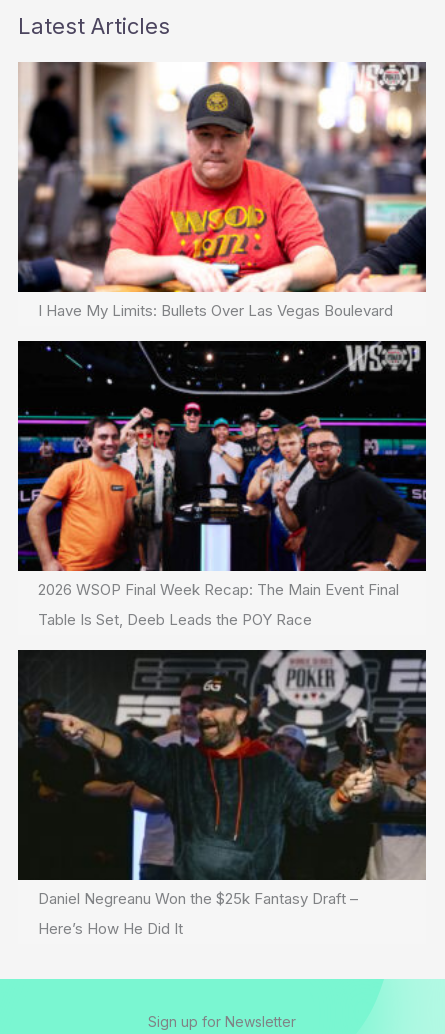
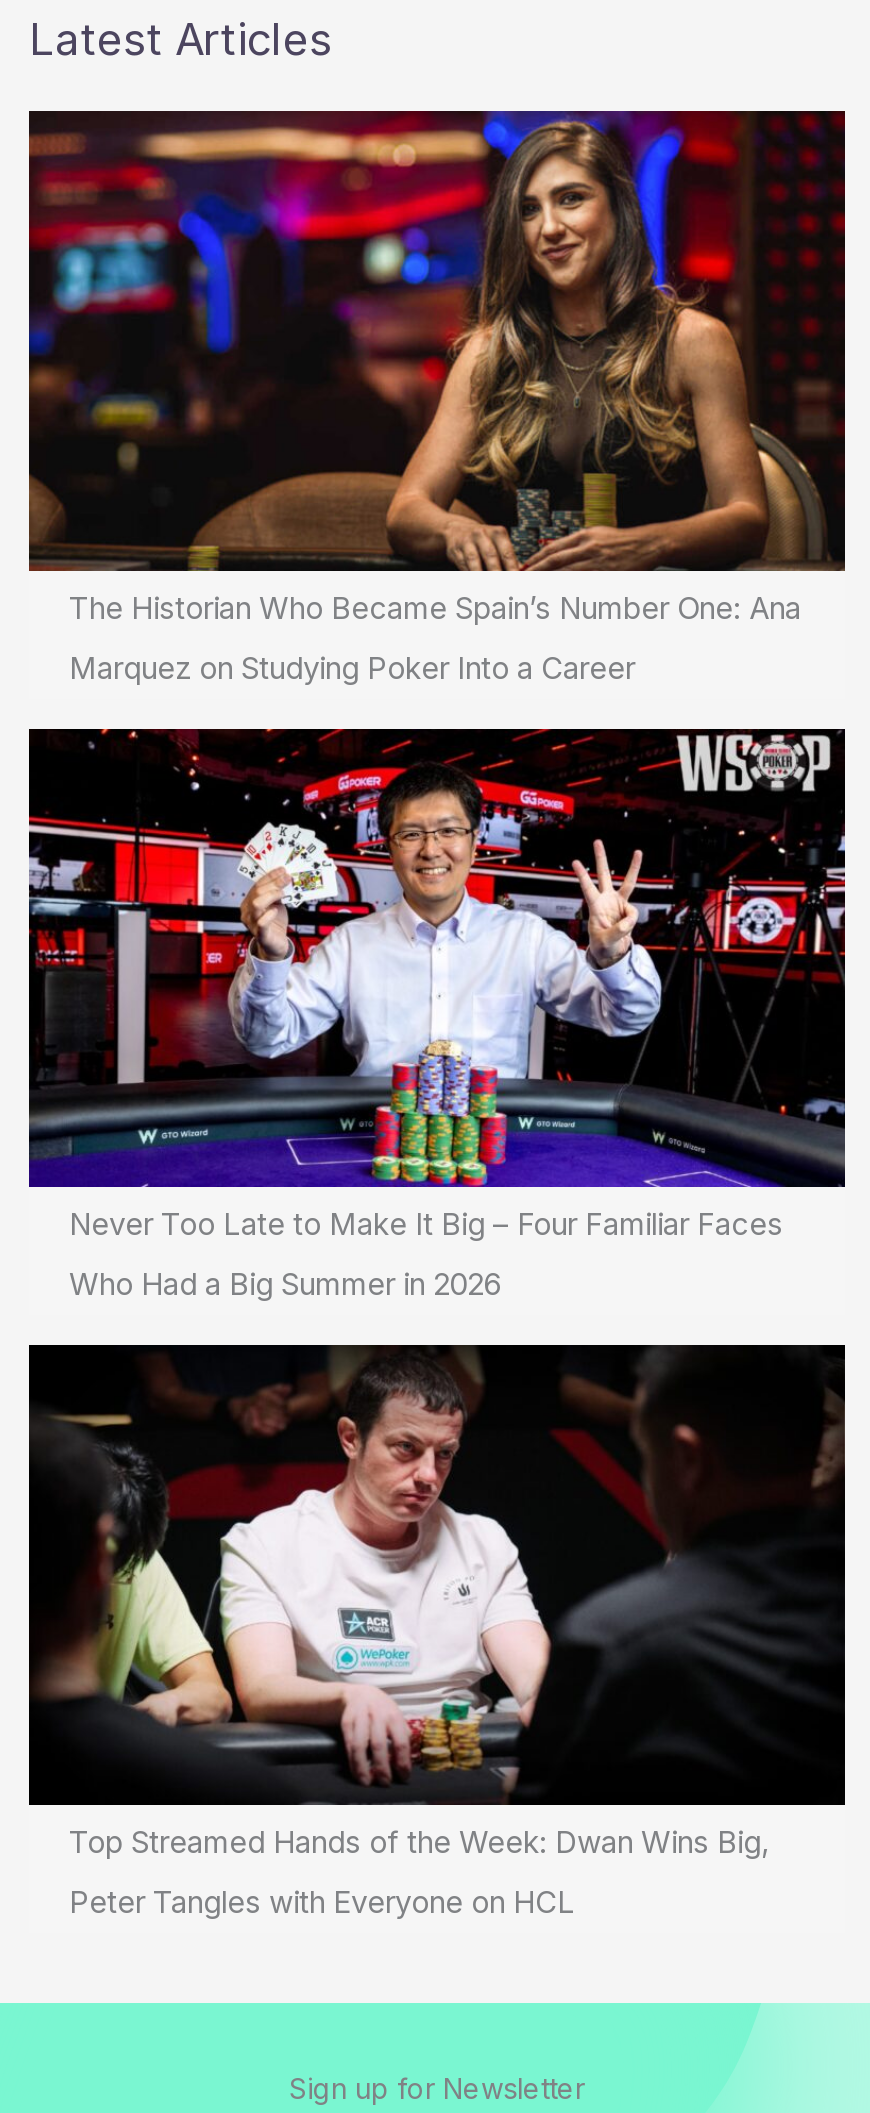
[18,61,427,320] [image] | I Have My Limits: Bullets Over Las Vegas Boulevard -> [27,109,847,686] [image] | The Historian Who Became Spain’s Number One: Ana | Marquez on Studying Poker Into a Career
[17,341,427,629] [image] | 2026 WSOP Final Week Recap: The Main Event Final | Table Is Set, Deeb Leads the POY Race -> [27,727,847,1303] [image] | Never Too Late to Make It Big – Four Familiar Faces | Who Had a Big Summer in 2026
[19,650,427,938] [image] | Daniel Negreanu Won the $25k Fantasy Draft – | Here’s How He Did It -> [39,1345,845,1920] [image] | Top Streamed Hands of the Week: Dwan Wins Big, | Peter Tangles with Everyone on HCL

